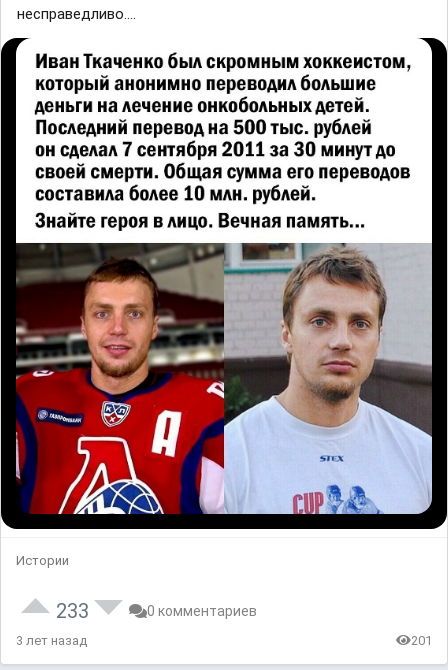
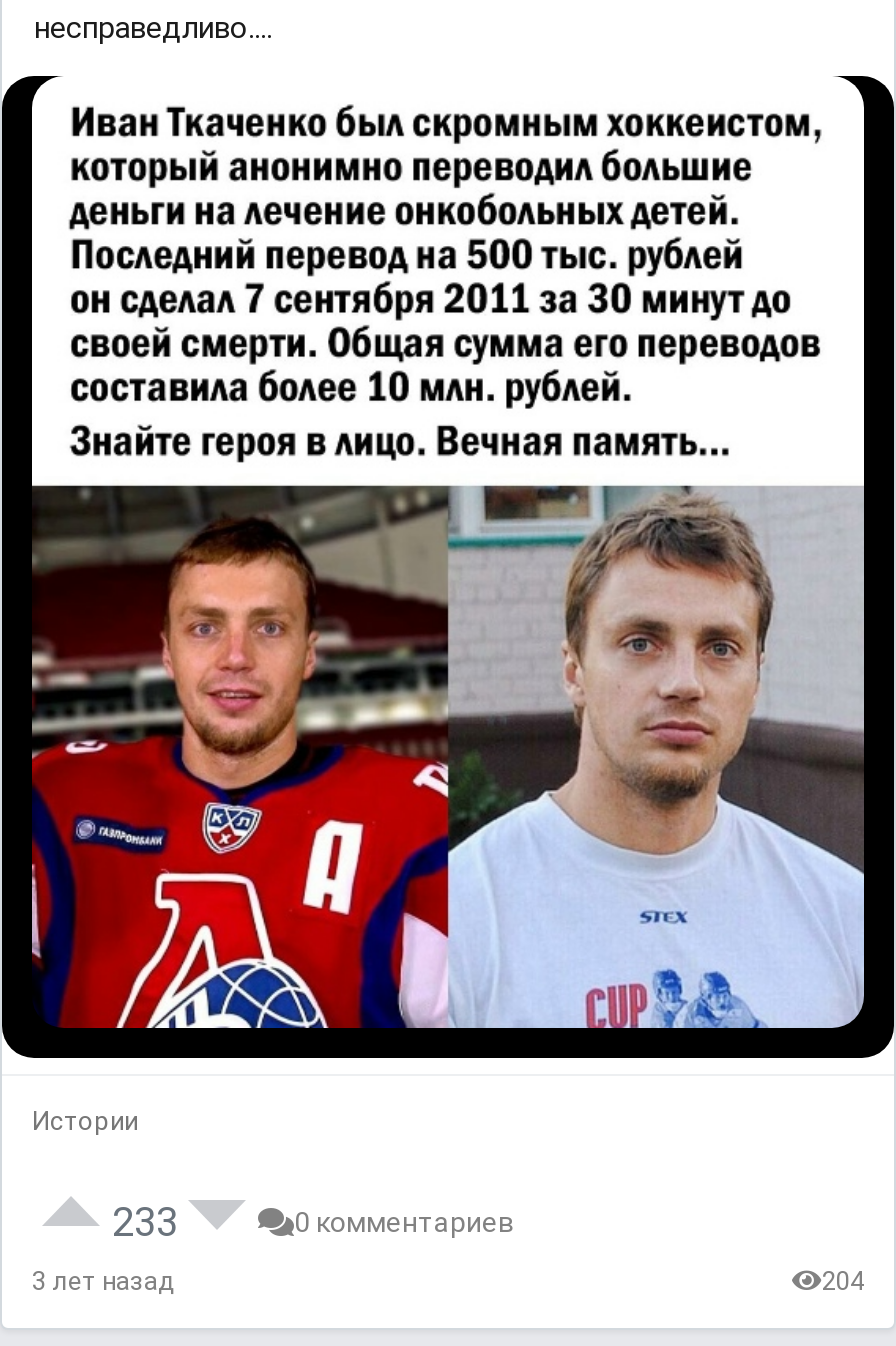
[411,633,432,648] 201 -> [822,1265,864,1295] 204

